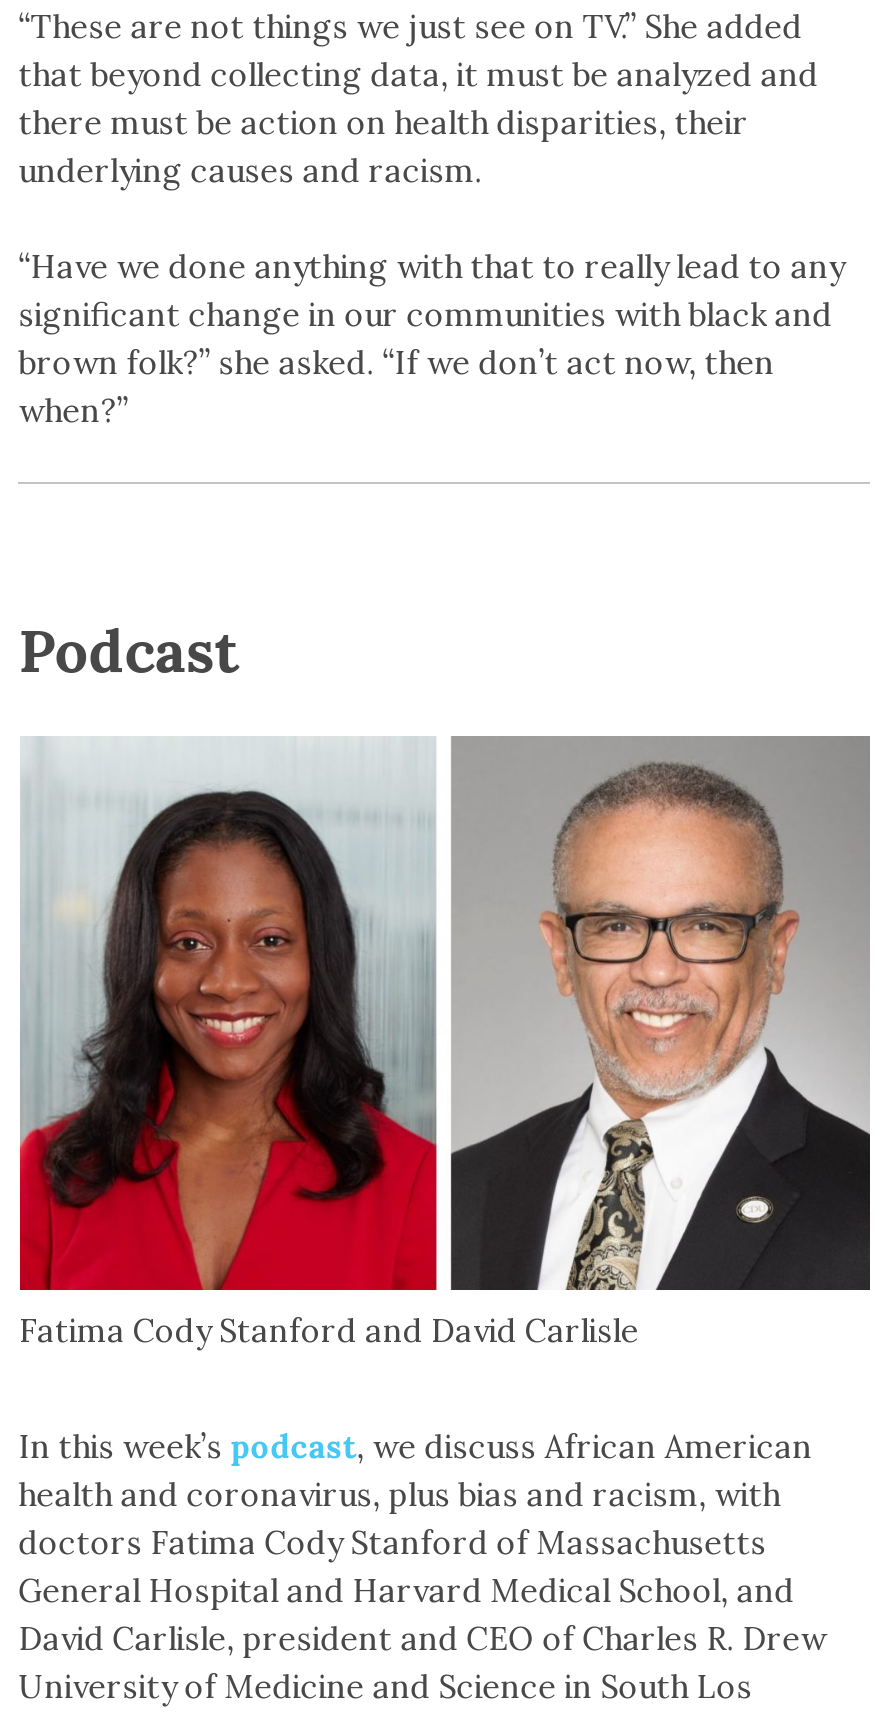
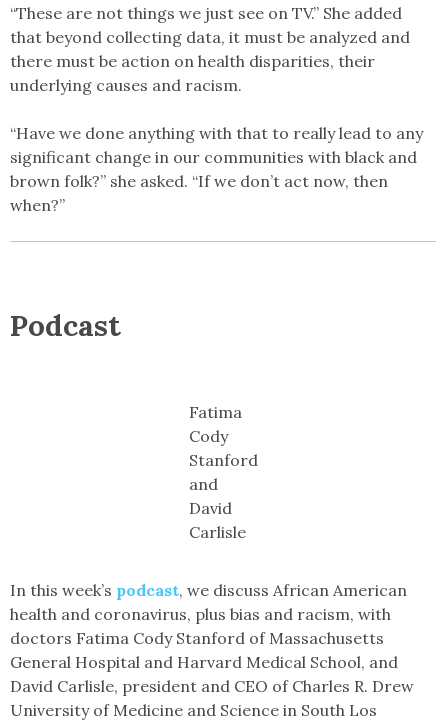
[18,736,436,1292] [image] -> none
[450,734,872,1292] [image] -> none

